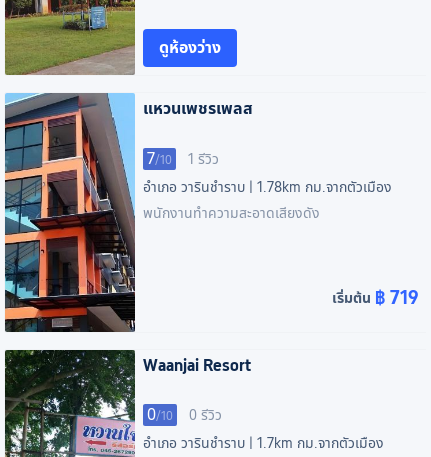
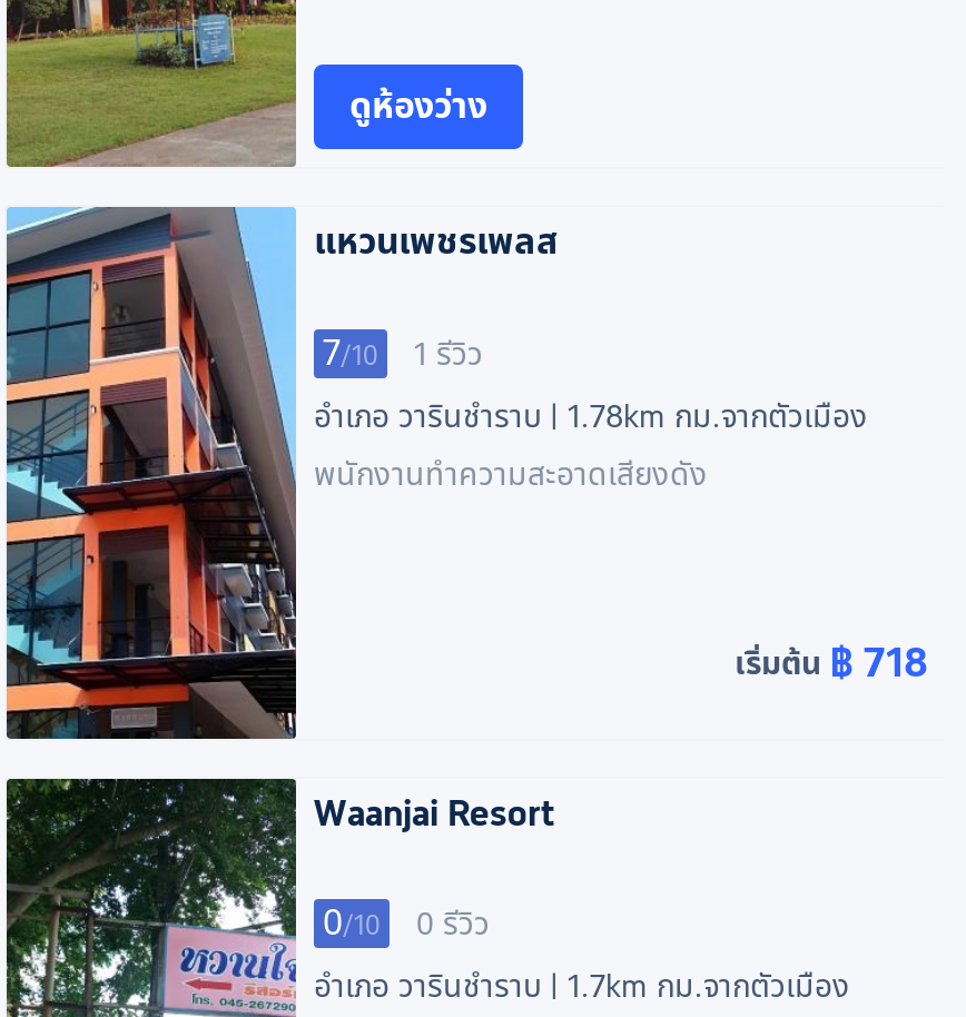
[332,287,419,308] เริ่มต้น ฿ 719 -> [735,638,928,685] เริ่มต้น ฿ 718

